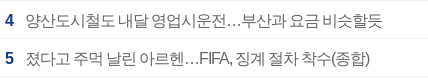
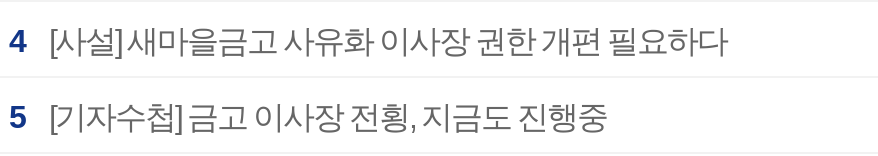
[25,12,382,29] 양산도시철도 내달 영업시운전…부산과 요금 비슷할듯 -> [49,24,727,58] [사설] 새마을금고 사유화 이사장 권한 개편 필요하다
[25,50,369,67] 졌다고 주먹 날린 아르헨…FIFA, 징계 절차 착수(종합) -> [49,100,607,134] [기자수첩] 금고 이사장 전횡, 지금도 진행중

